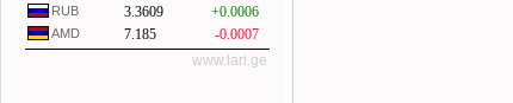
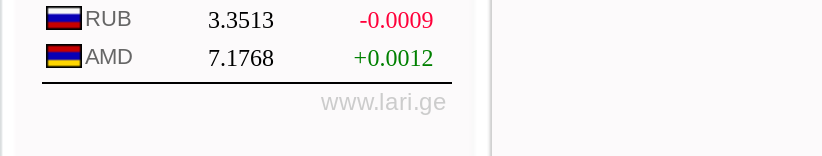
[124,4,163,20] 3.3609 -> [208,6,274,34] 3.3513
[211,4,259,20] +0.0006 -> [360,6,434,34] -0.0009
[124,26,156,43] 7.185 -> [208,44,274,72] 7.1768
[215,26,259,43] -0.0007 -> [354,44,434,72] +0.0012

